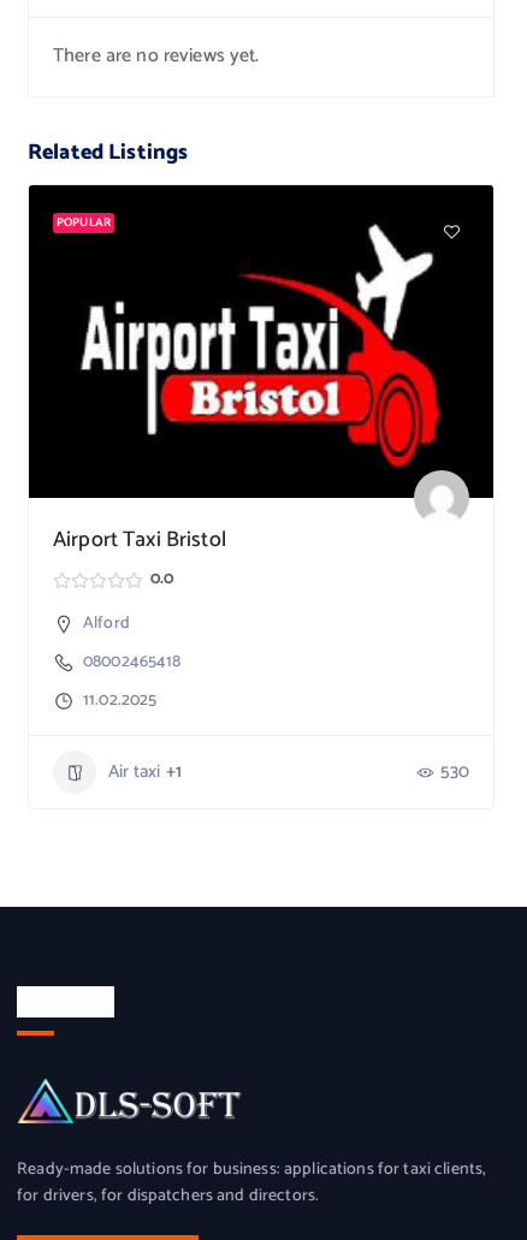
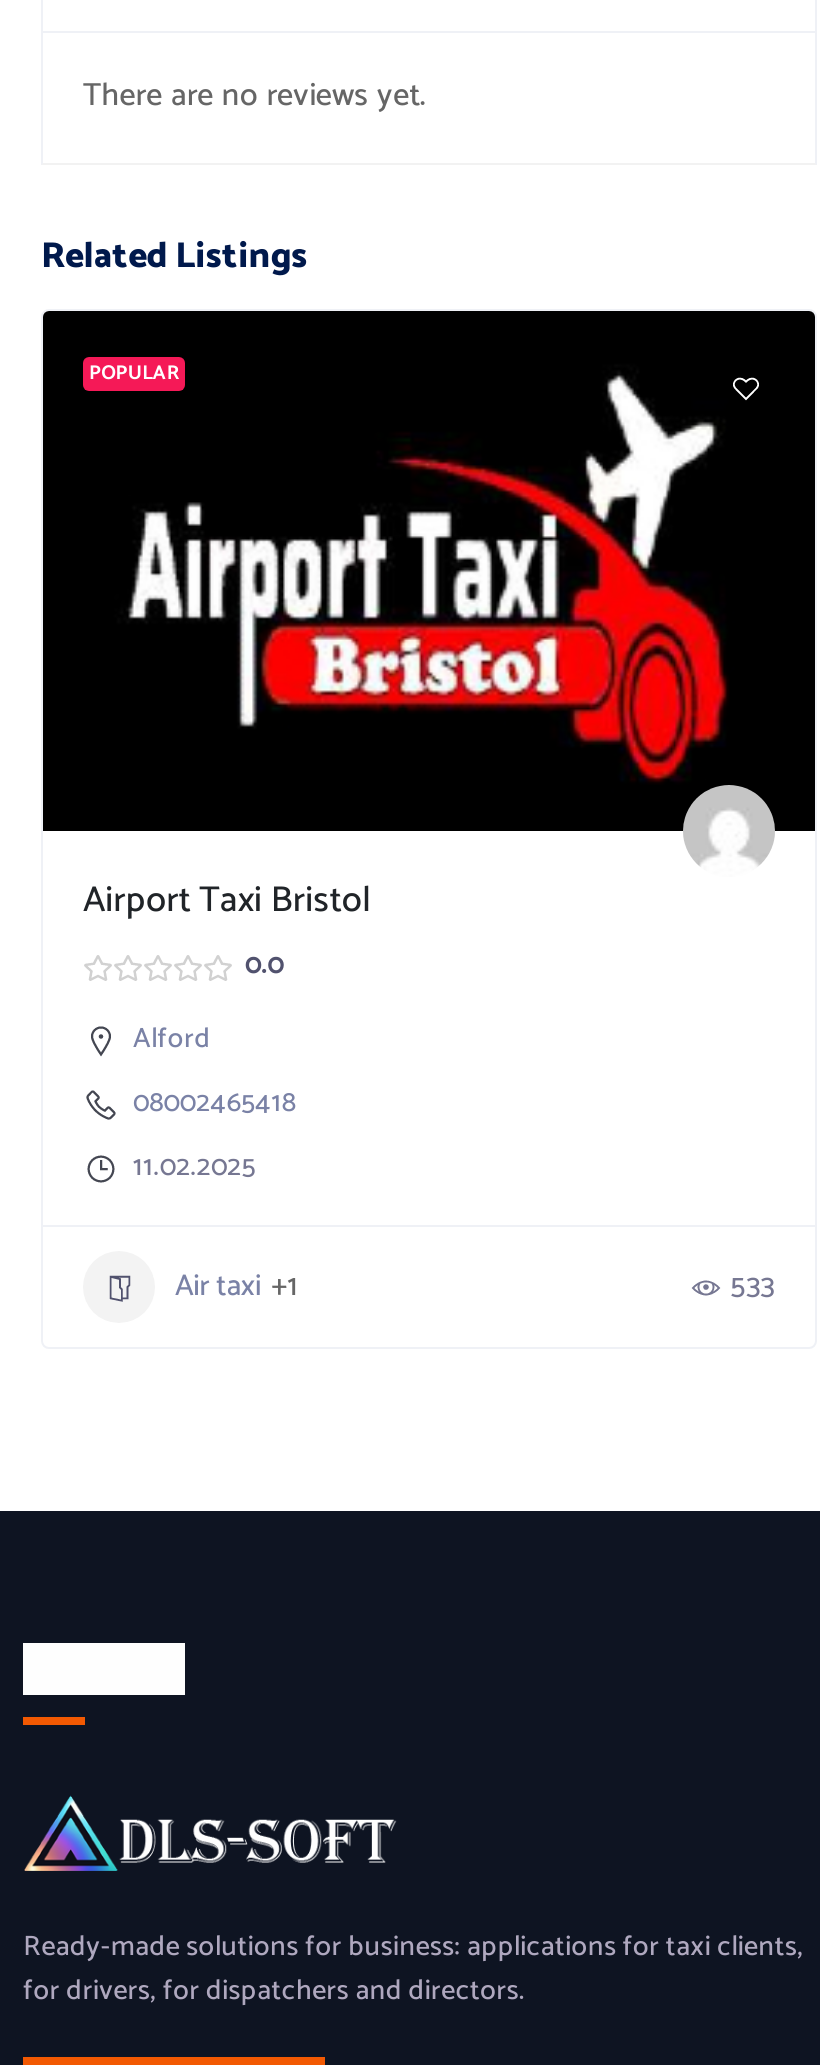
[440,757,469,787] 530 -> [730,1261,775,1311] 533

